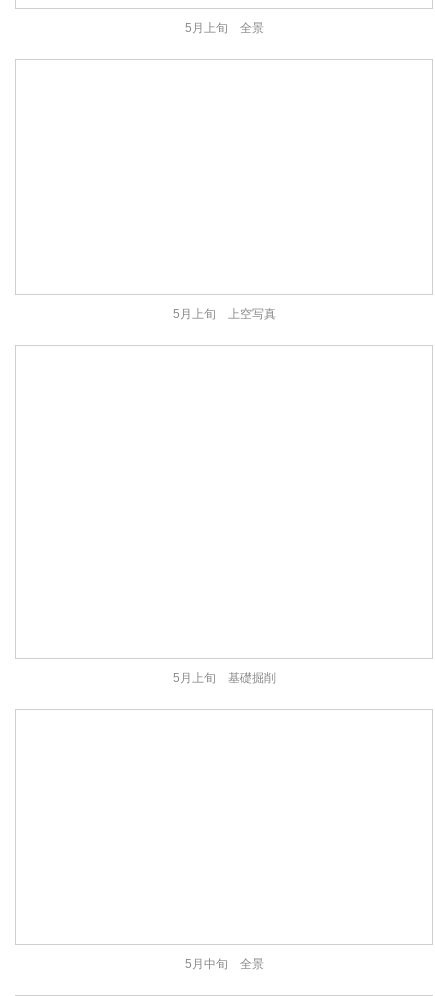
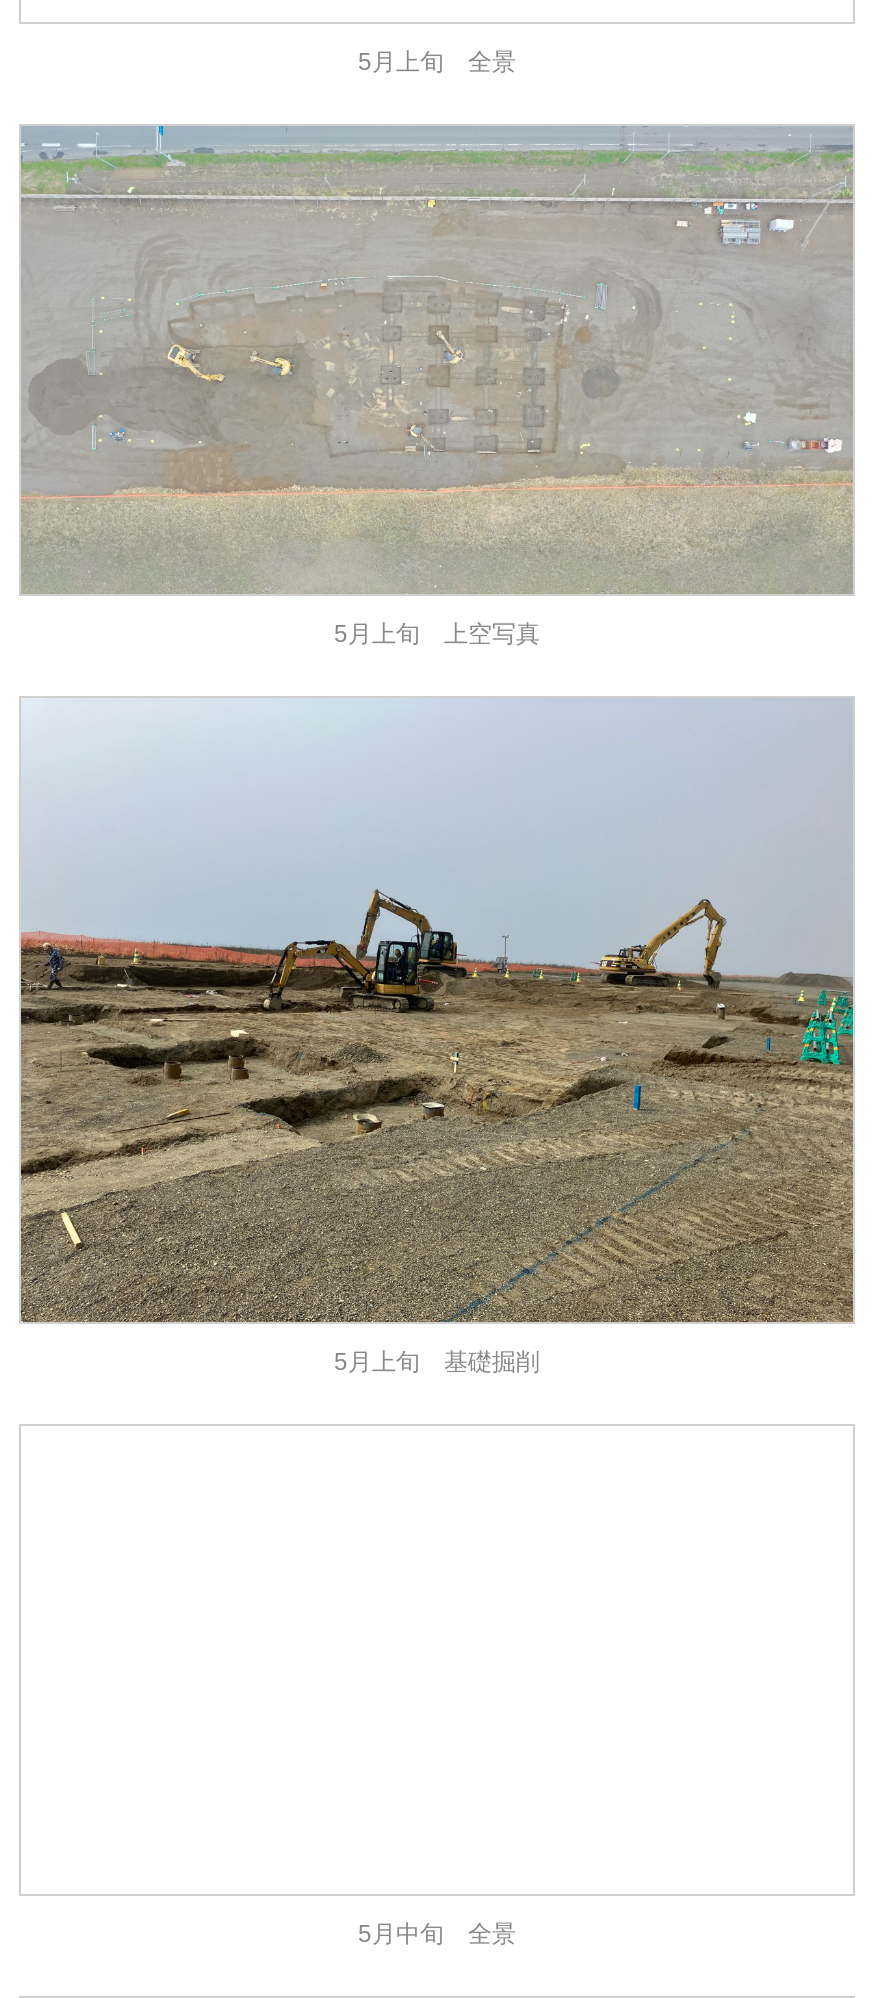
none -> [19,124,855,596] [image]
none -> [19,698,855,1324] [image]

